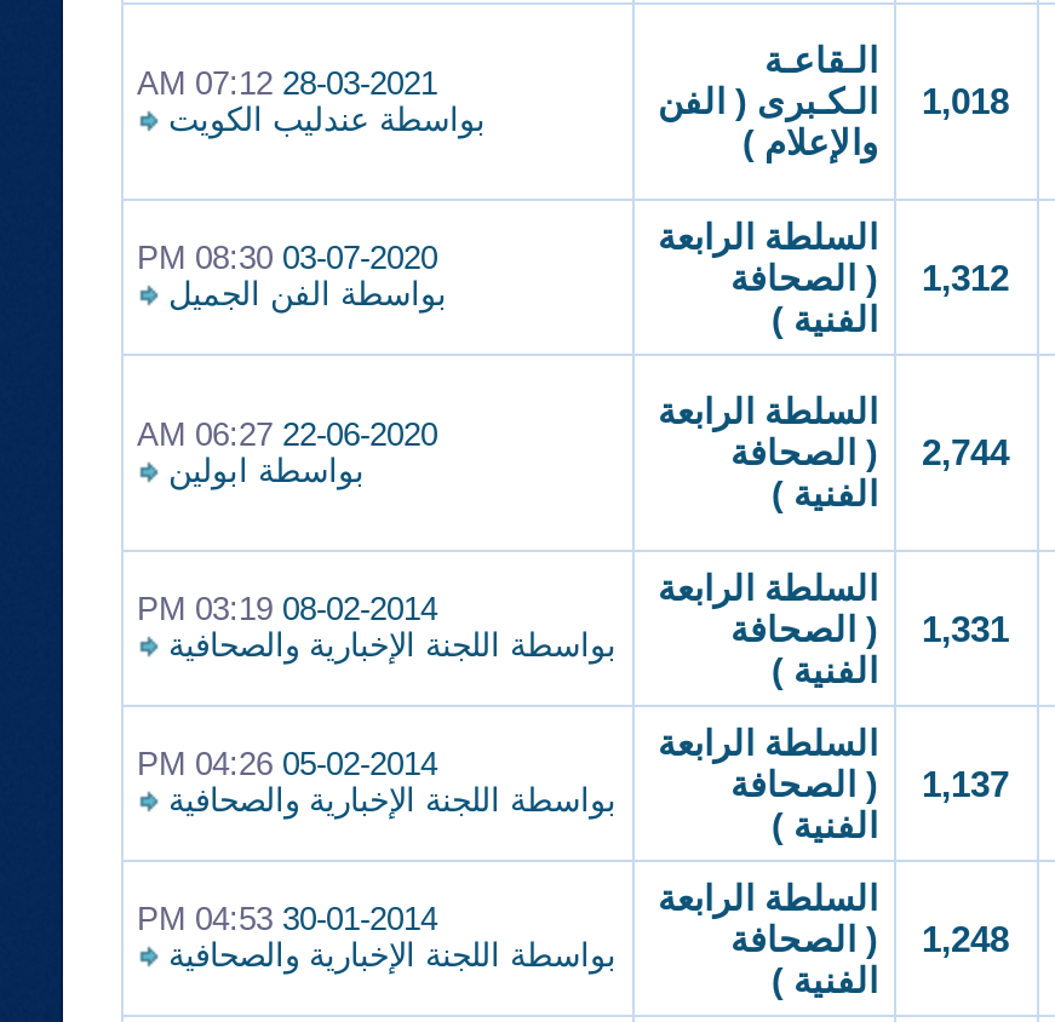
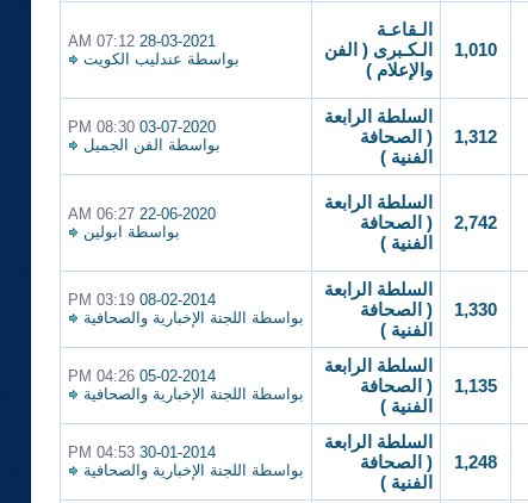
[658,80,1009,121] 1,018 الـكـبرى ( الفن -> [324,39,496,60] 1,010 الـكـبرى ( الفن
[730,431,1009,472] 2,744 ( الصحافة -> [359,212,496,232] 2,742 ( الصحافة
[730,608,1009,649] 1,331 ( الصحافة -> [359,299,496,319] 1,330 ( الصحافة
[730,763,1009,804] 1,137 ( الصحافة -> [359,375,496,396] 1,135 ( الصحافة

